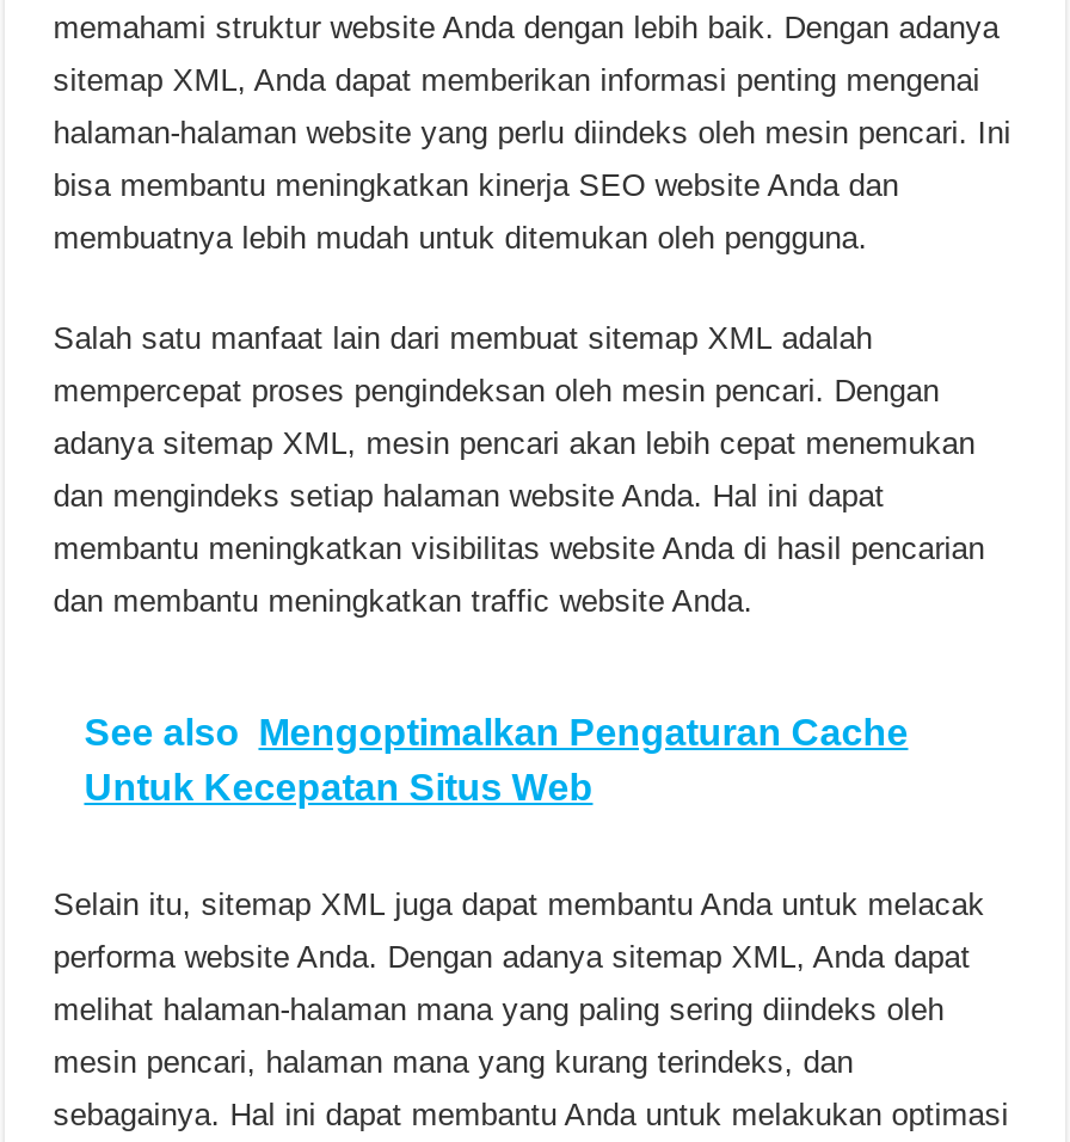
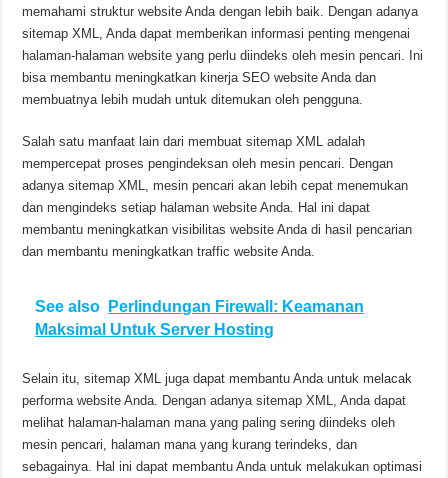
[84,712,908,807] See also Mengoptimalkan Pengaturan Cache | Untuk Kecepatan Situs Web -> [35,298,364,338] See also Perlindungan Firewall: Keamanan | Maksimal Untuk Server Hosting

